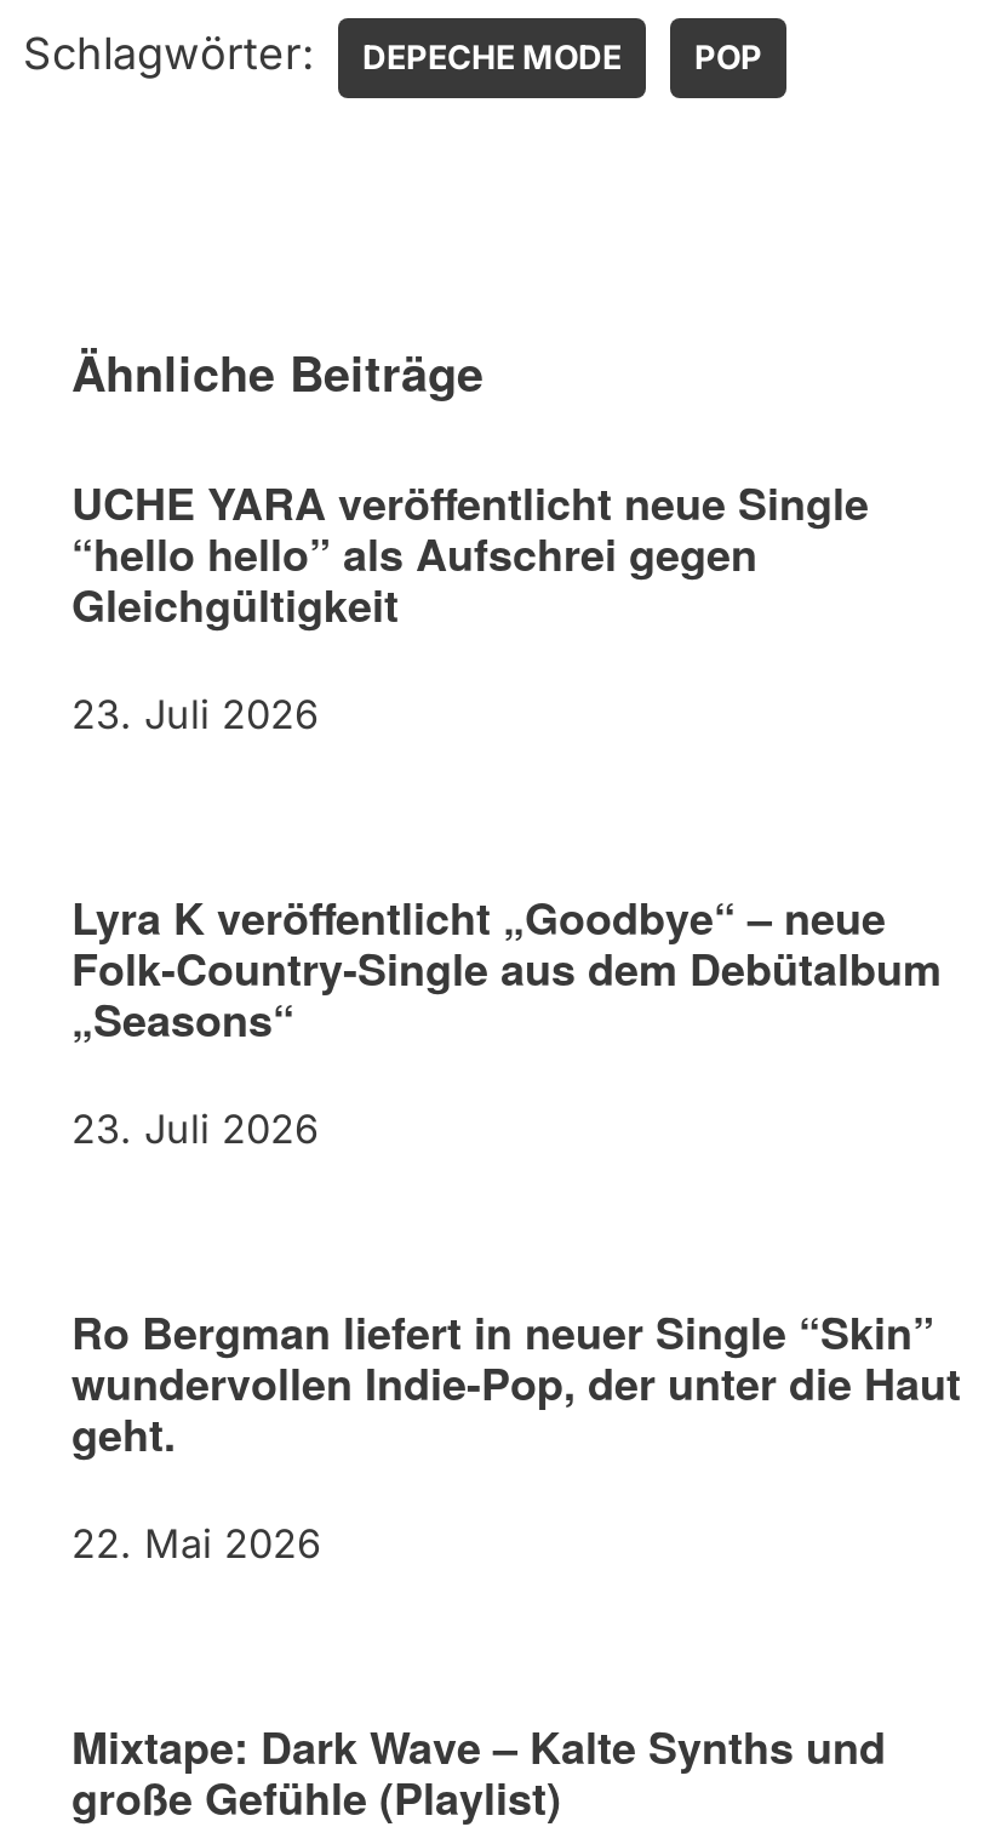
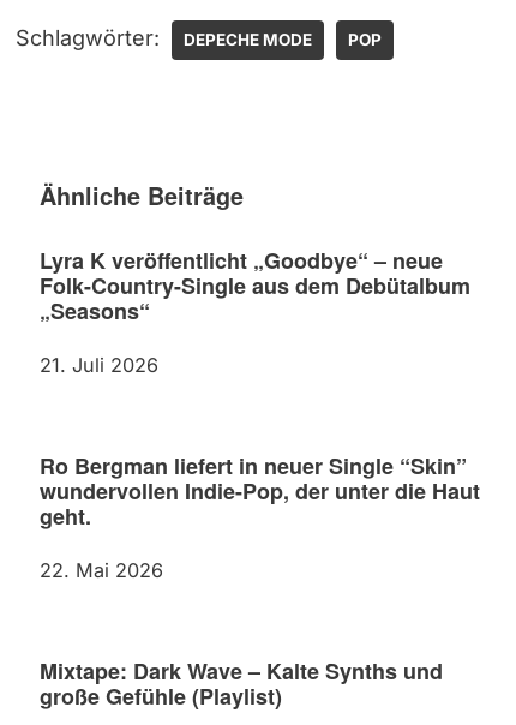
[71,473,869,739] UCHE YARA veröffentlicht neue Single | “hello hello” als Aufschrei gegen | Gleichgültigkeit | 23. Juli 2026 -> none
[71,1105,319,1154] 23. Juli 2026 -> [40,353,158,377] 21. Juli 2026

